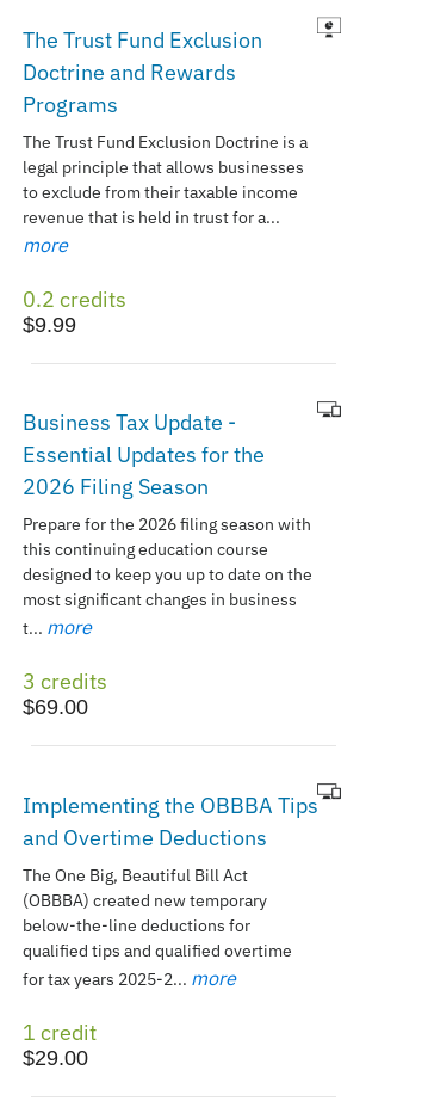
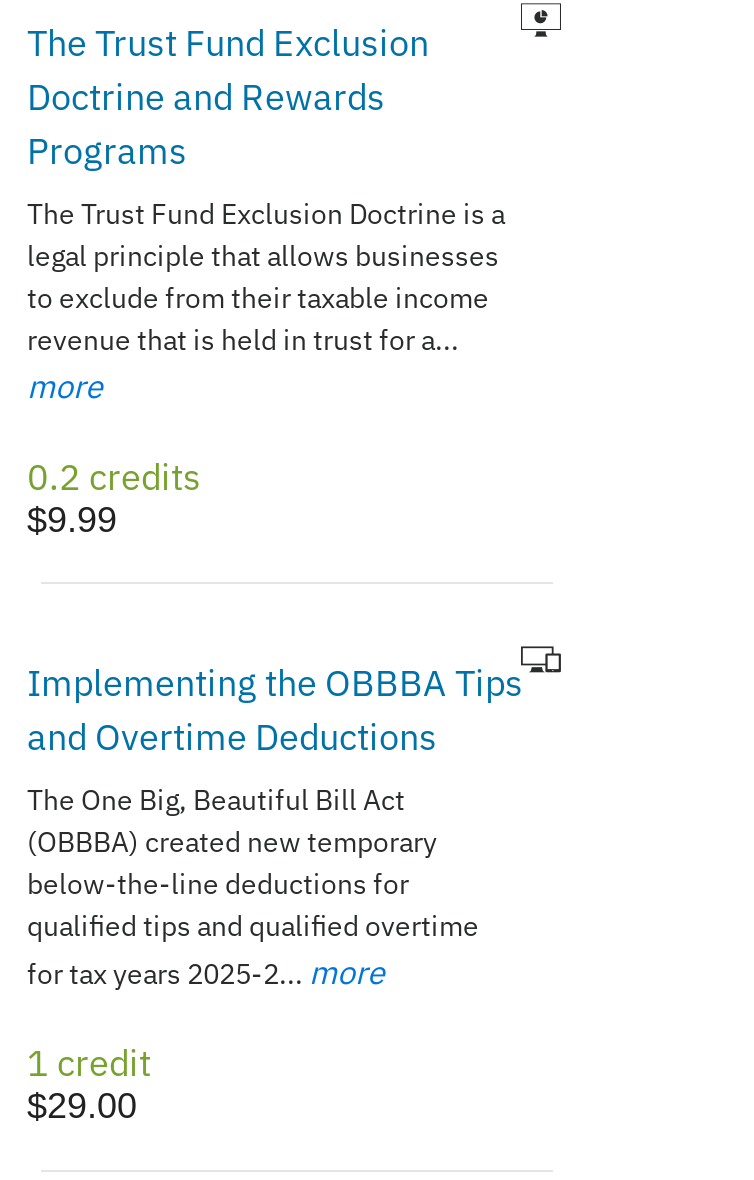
[23,409,312,719] Business Tax Update - | Essential Updates for the | 2026 Filing Season | Prepare for the 2026 filing season with | this continuing education course | designed to keep you up to date on the | most significant changes in business | t... more | 3 credits | $69.00 -> none

